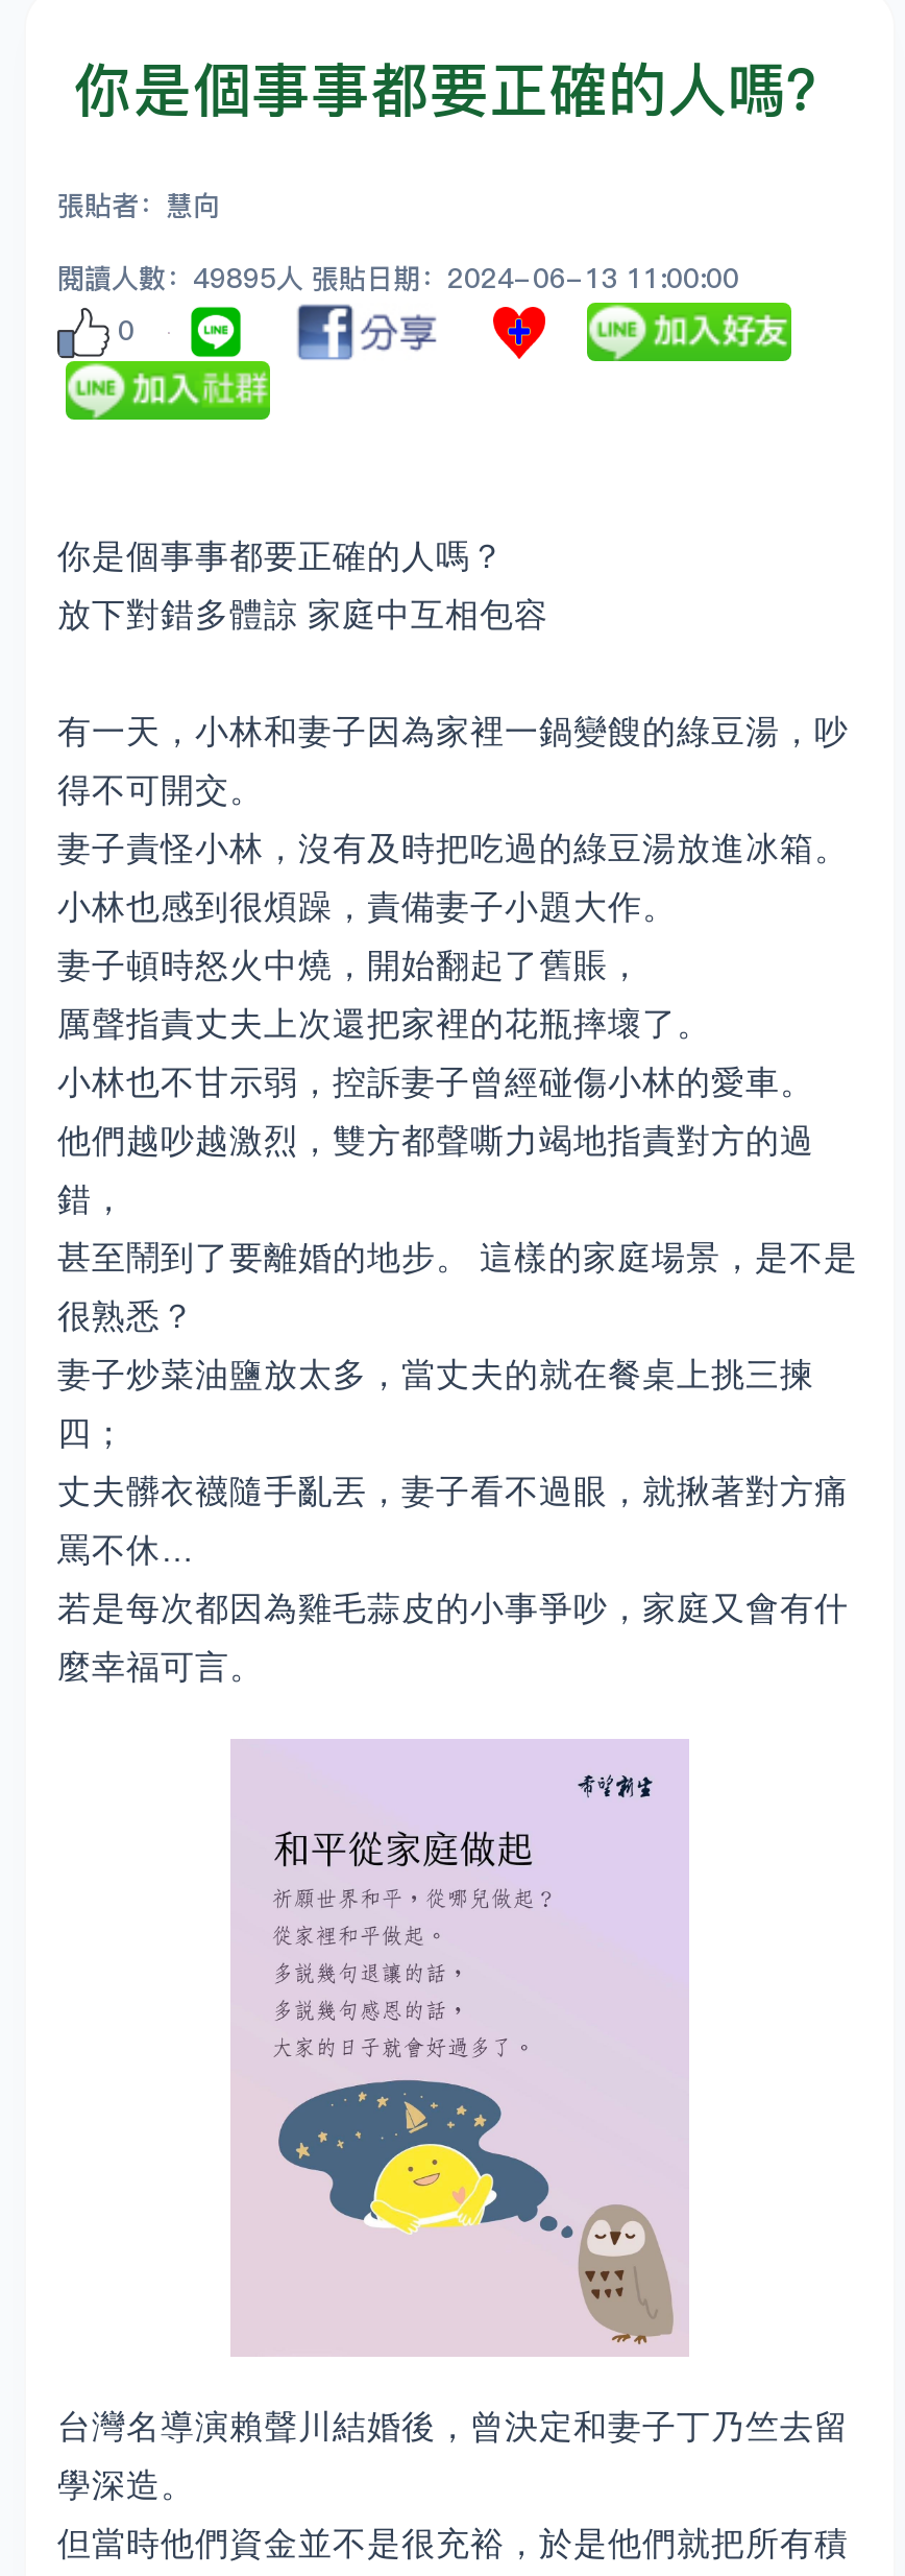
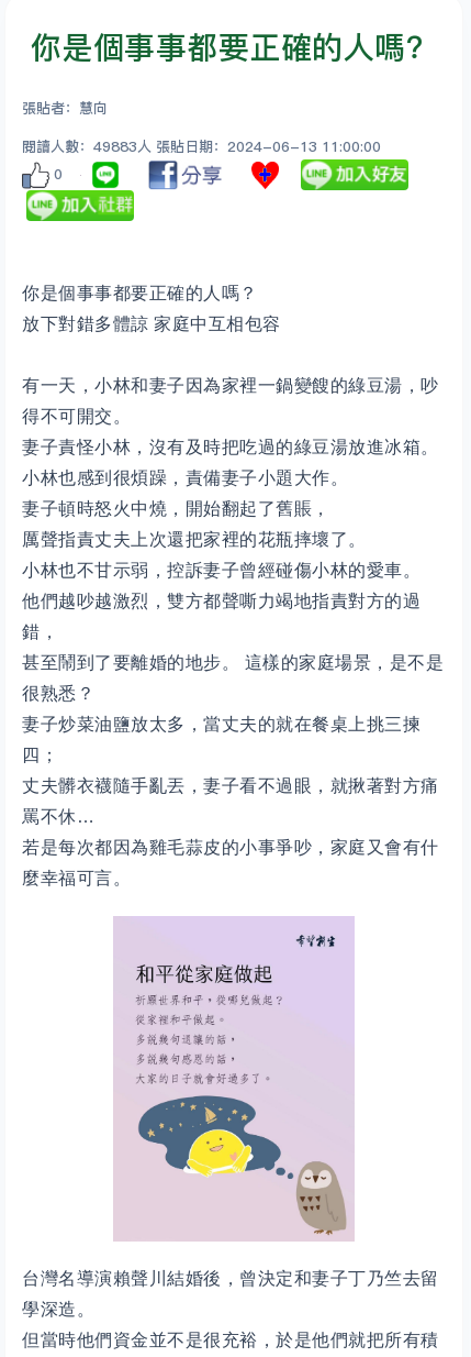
[57,259,739,296] 閱讀人數：49895人 張貼日期：2024-06-13 11:00:00 -> [22,136,381,156] 閱讀人數：49883人 張貼日期：2024-06-13 11:00:00

